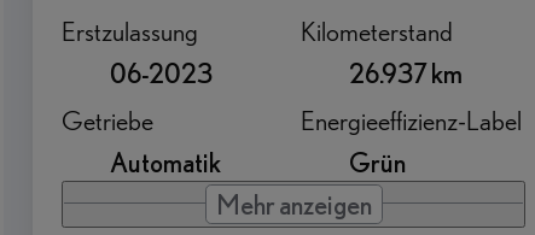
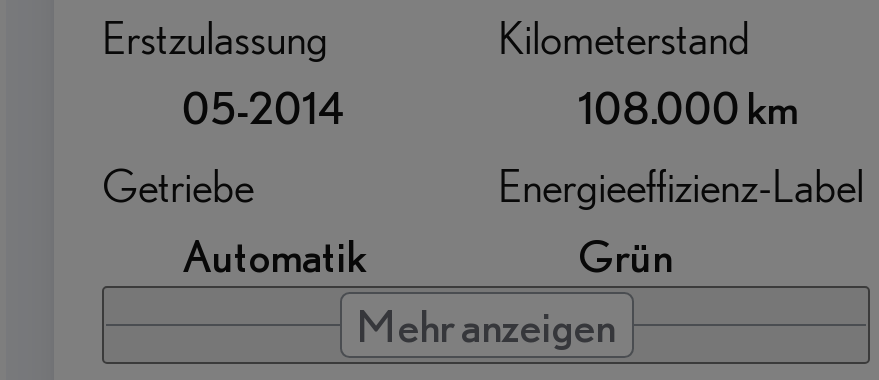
[110,56,213,89] 06-2023 -> [182,81,344,135] 05-2014
[349,56,463,89] 26.937 km -> [578,81,798,135] 108.000 km

